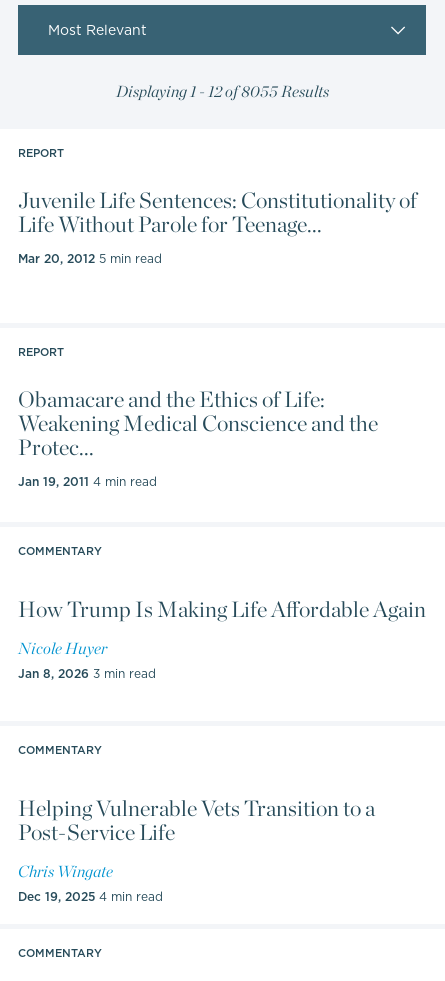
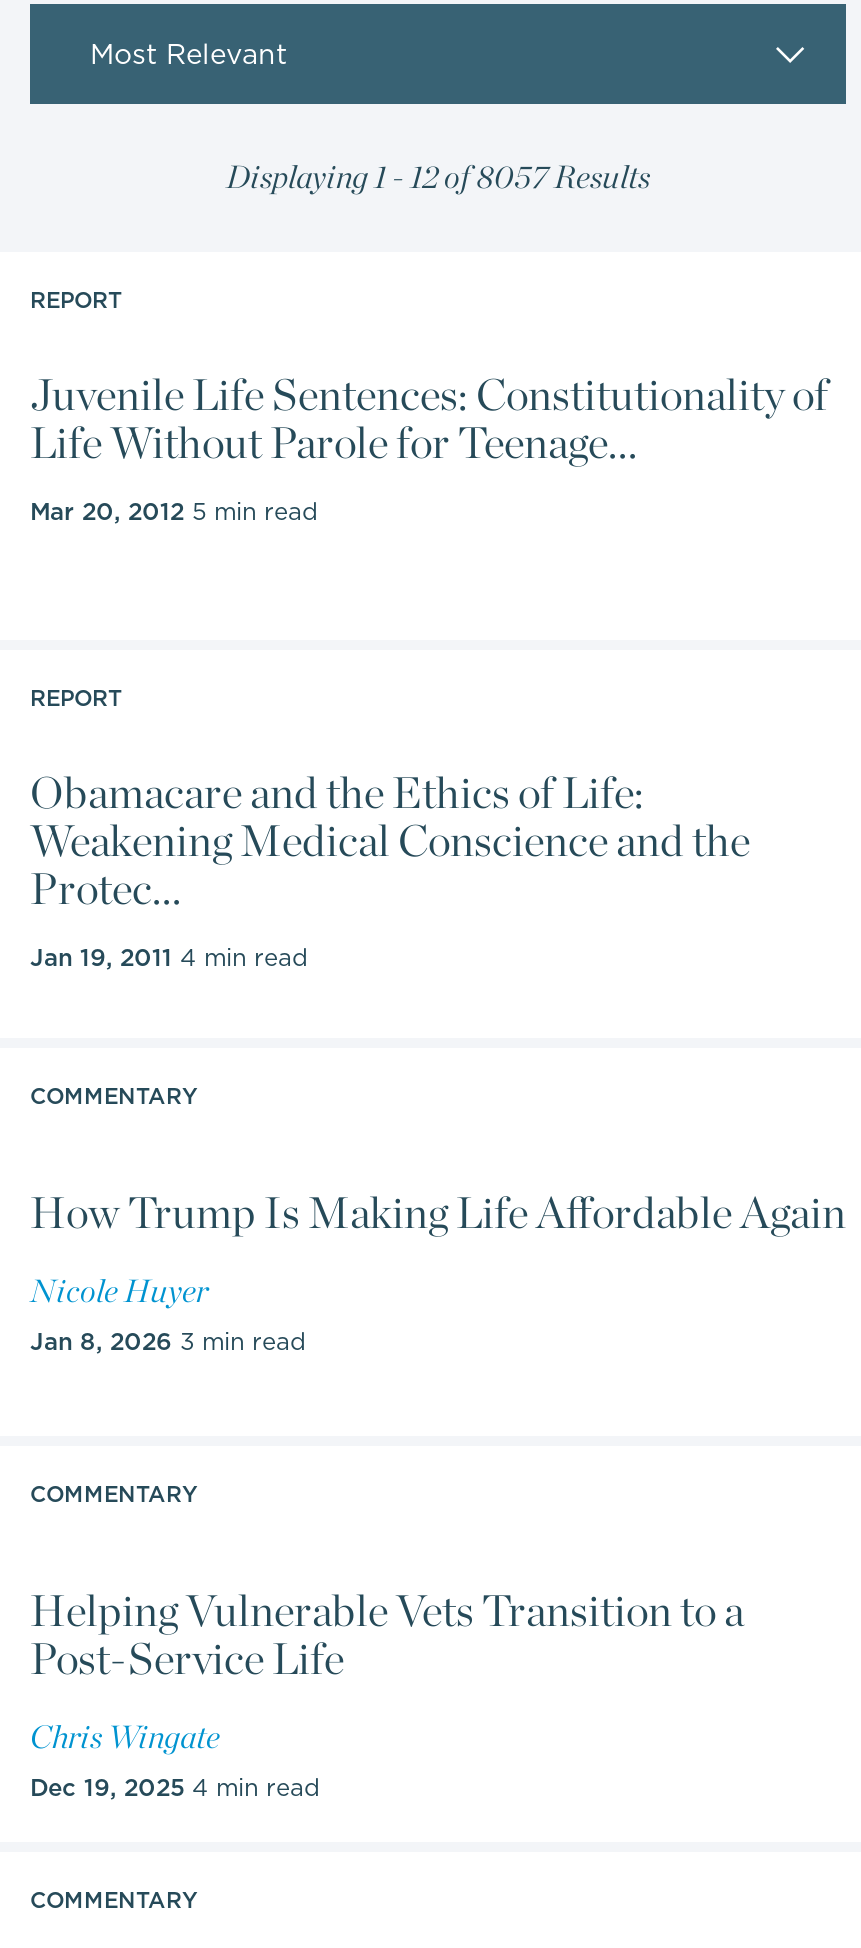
[115,81,328,101] Displaying 1 - 12 of 8055 Results -> [226,156,650,196] Displaying 1 - 12 of 8057 Results

